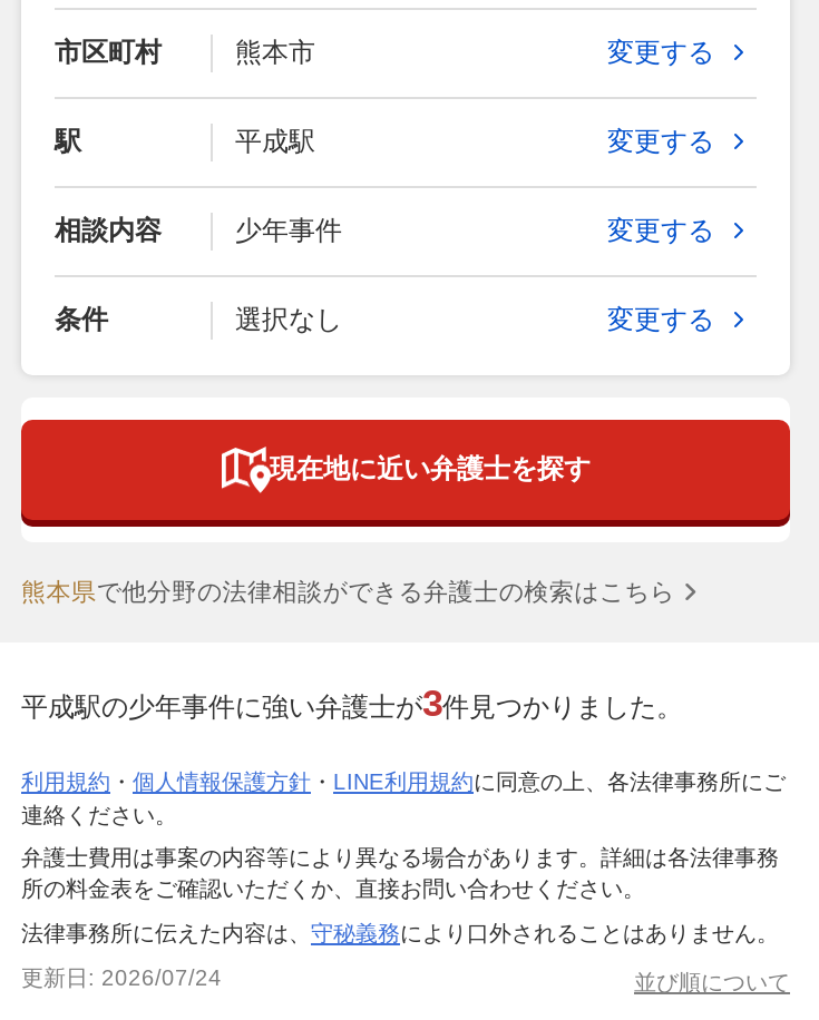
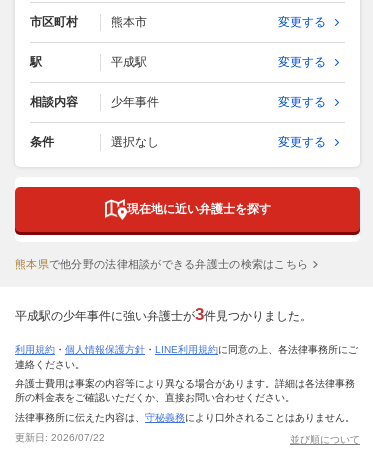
[21,965,222,990] 更新日: 2026/07/24 -> [15,432,105,443] 更新日: 2026/07/22

